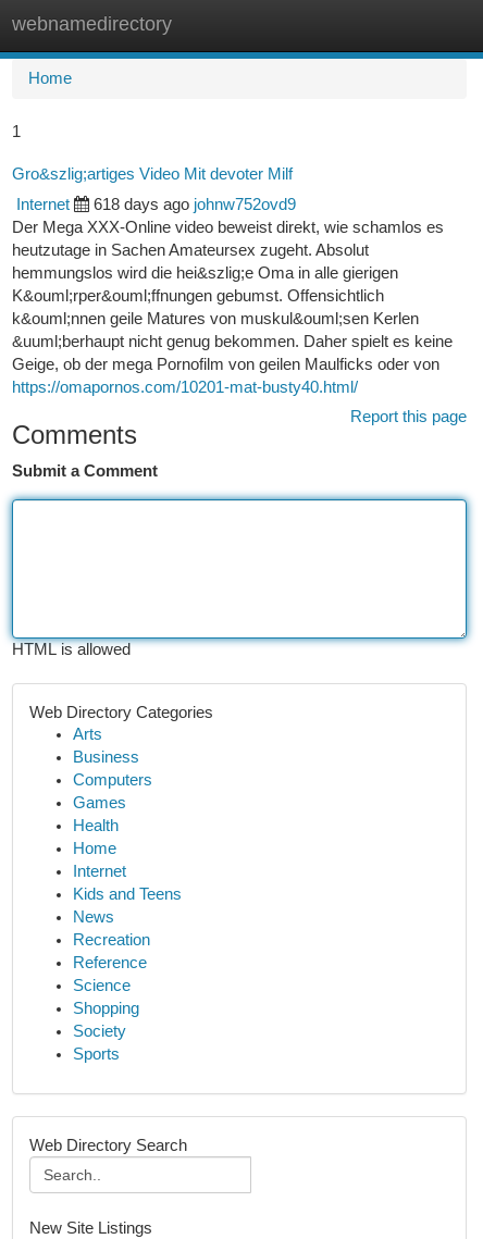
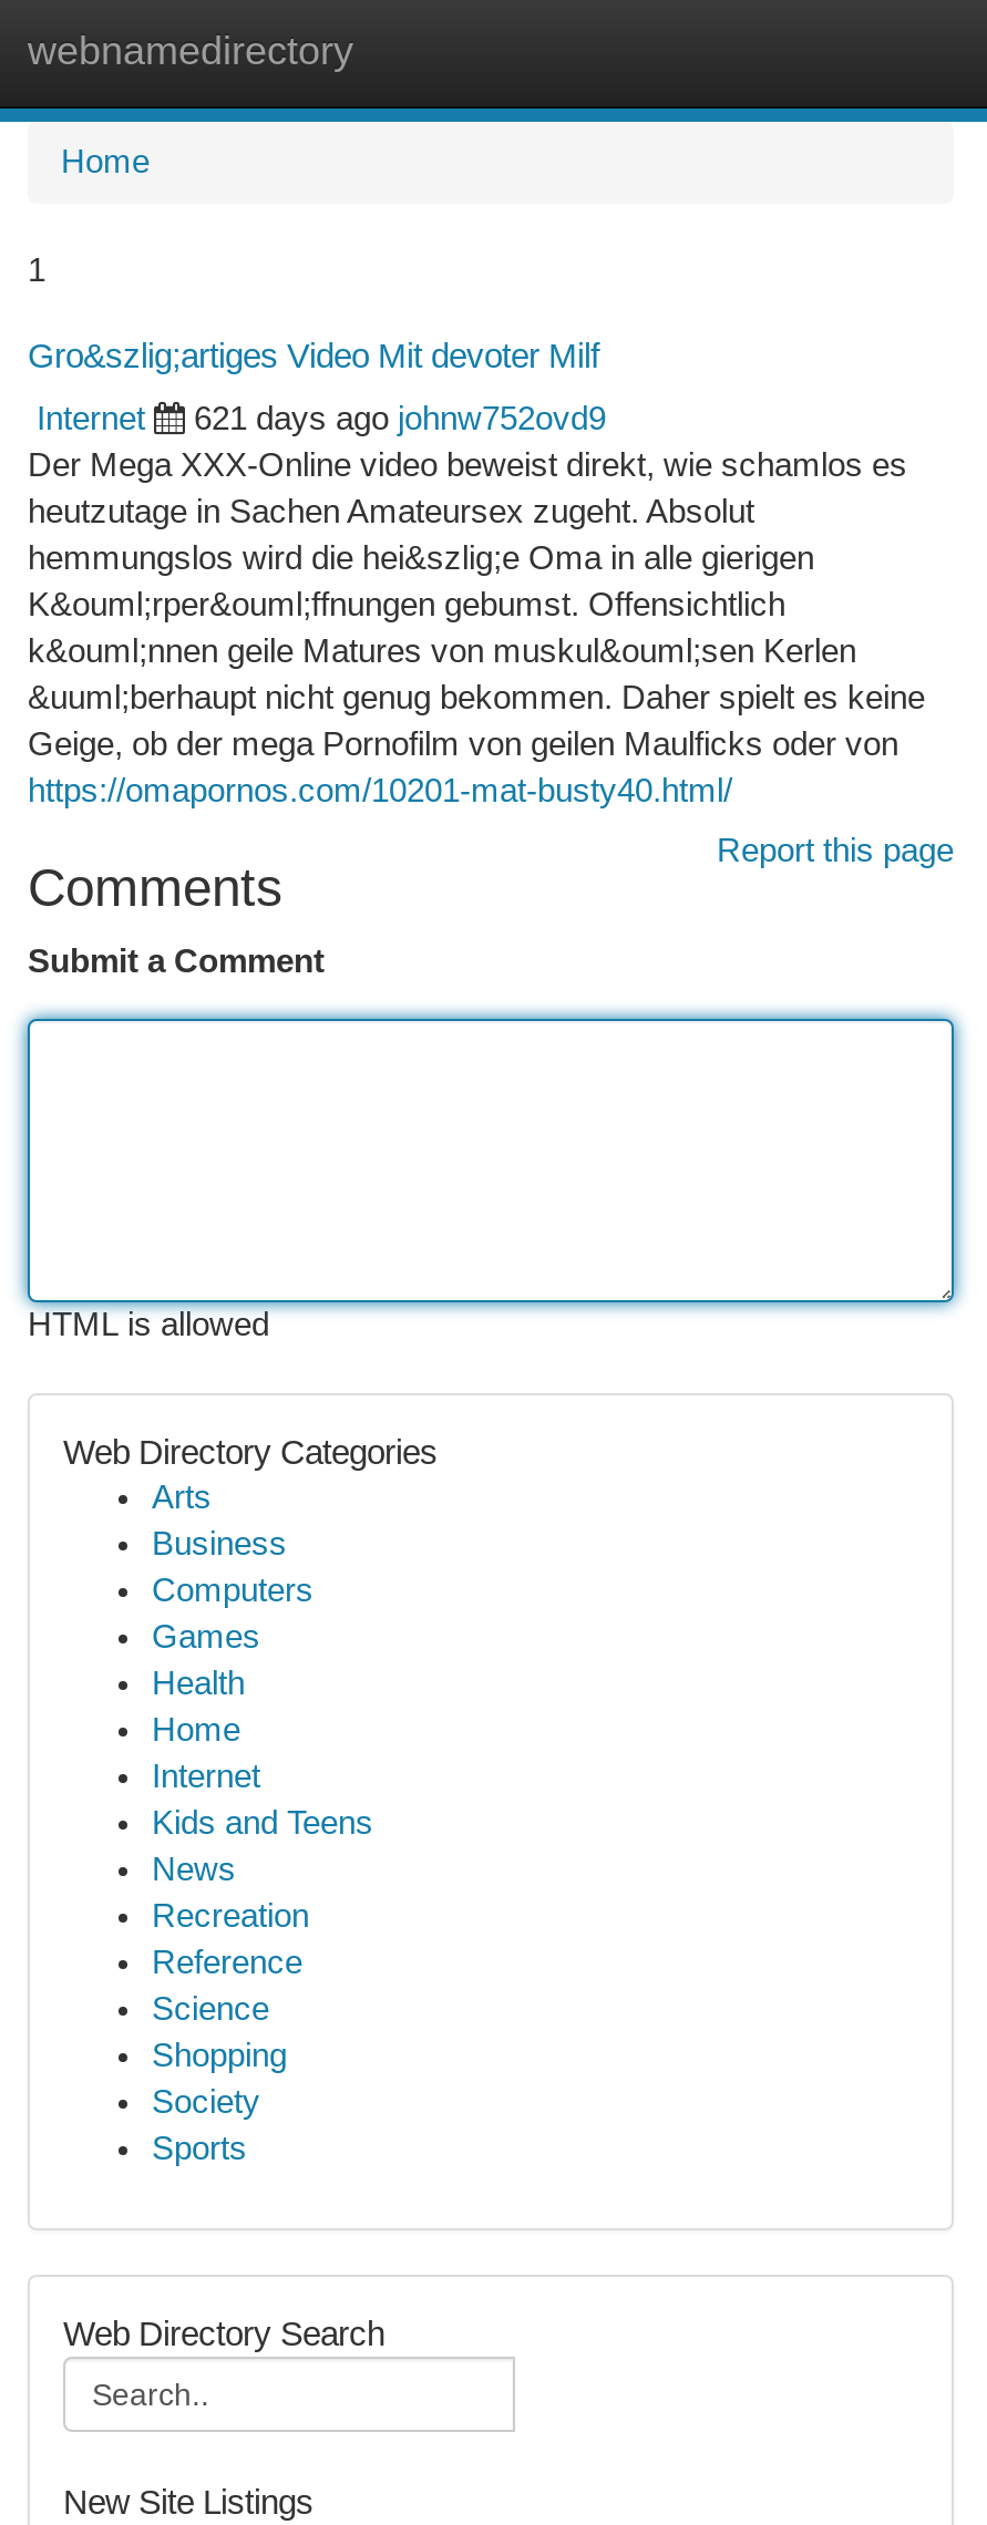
[94,196,296,213] 618 days ago johnw752ovd9 -> [194,401,606,436] 621 days ago johnw752ovd9

